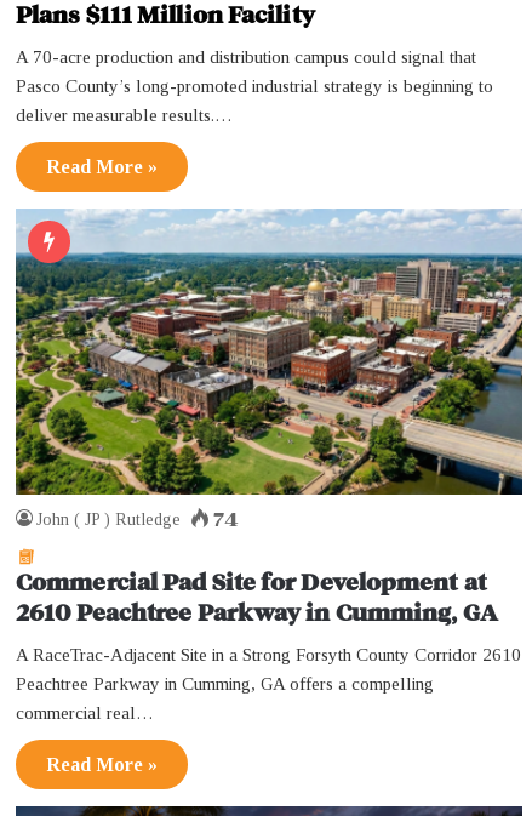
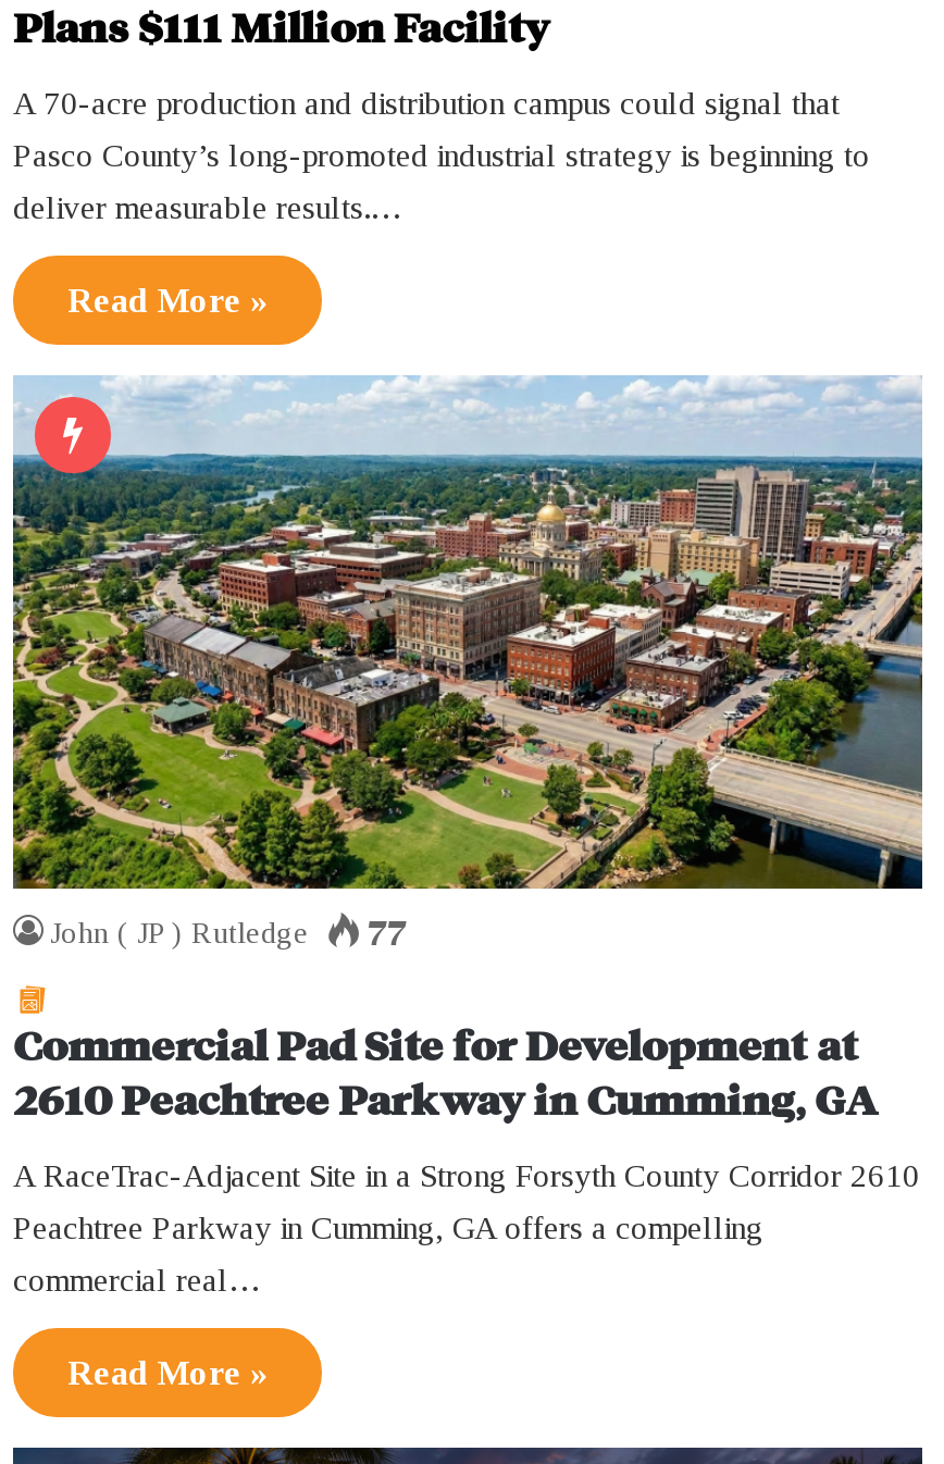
[36,507,239,531] John ( JP ) Rutledge 74 -> [50,910,407,953] John ( JP ) Rutledge 77

